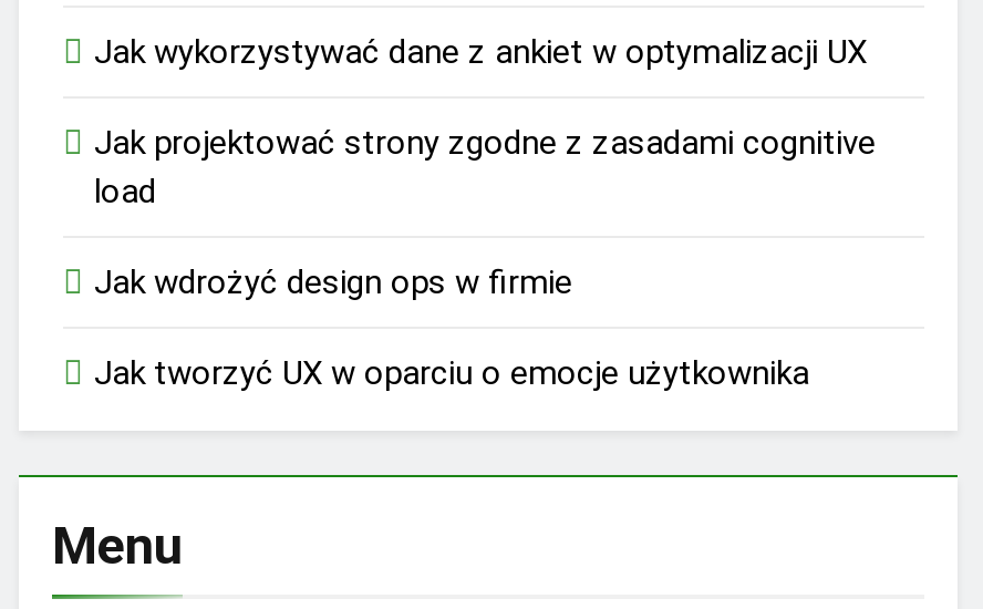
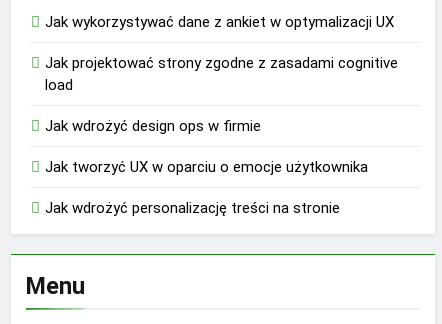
none -> [45,199,340,217] Jak wdrożyć personalizację treści na stronie

